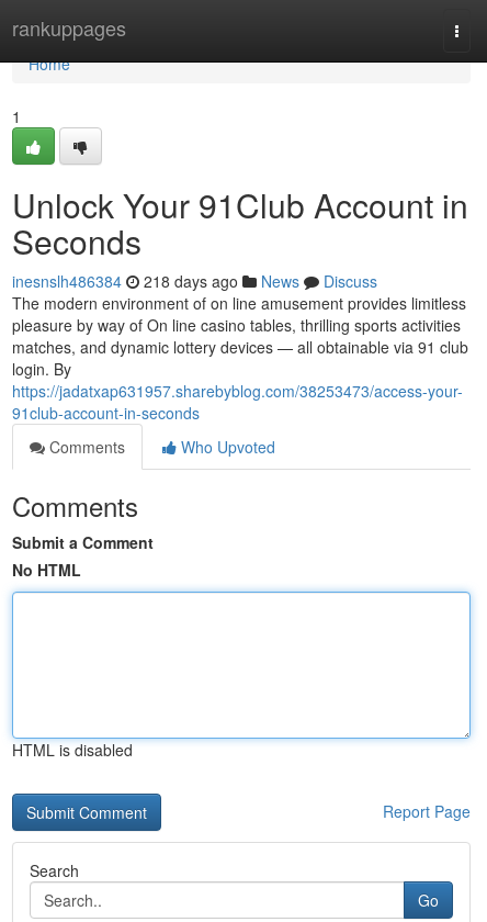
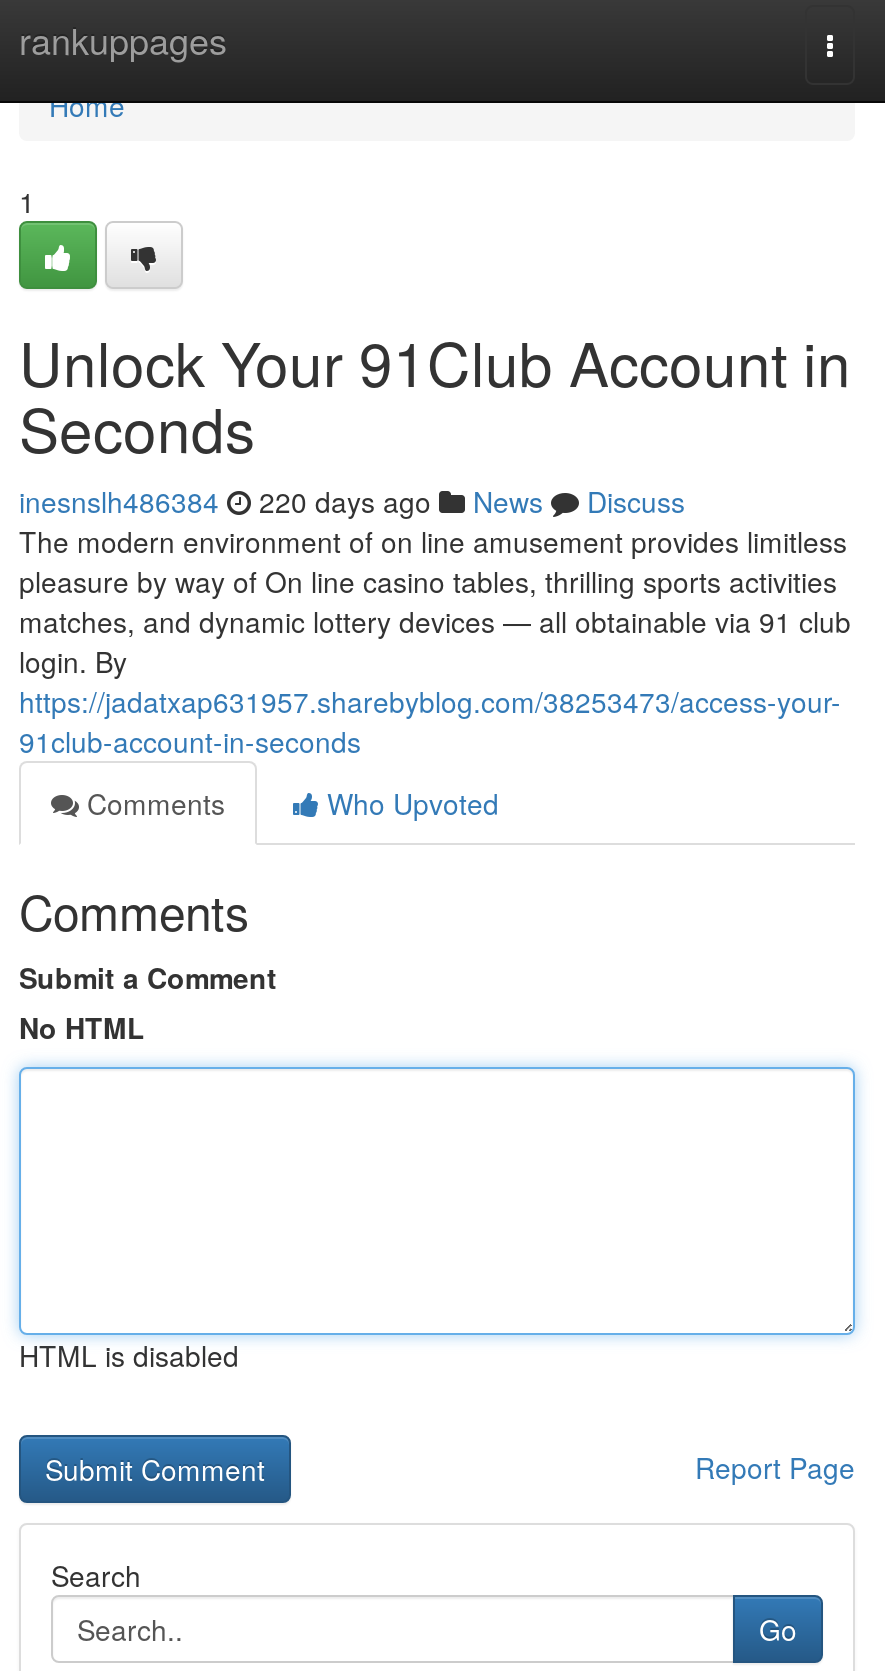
[12,270,377,292] inesnslh486384 218 days ago News Discuss -> [19,481,685,521] inesnslh486384 220 days ago News Discuss

